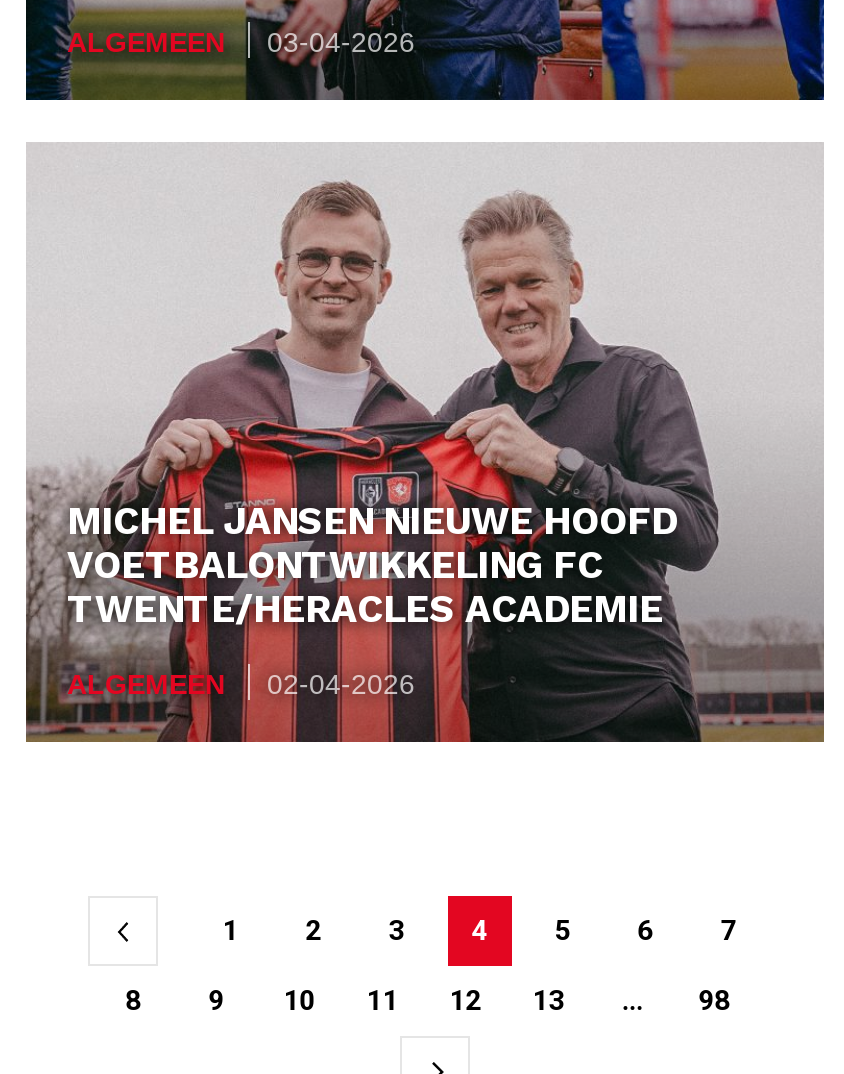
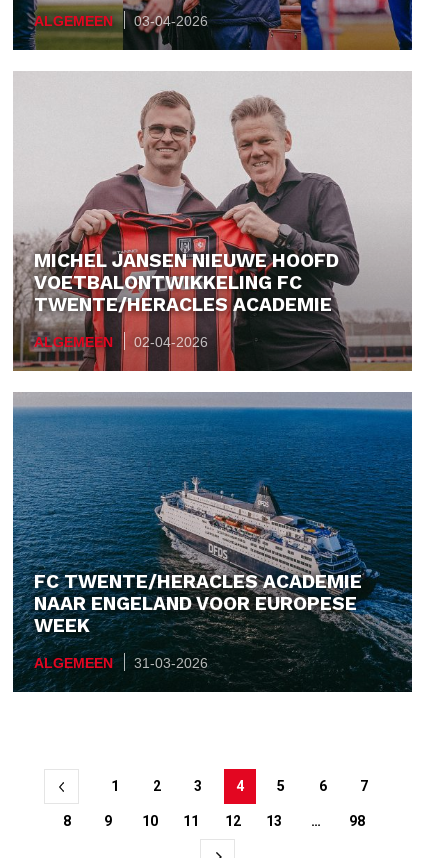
none -> [12,392,413,693] [image] | FC TWENTE/HERACLES ACADEMIE | NAAR ENGELAND VOOR EUROPESE | WEEK | ALGEMEEN | 31-03-2026

